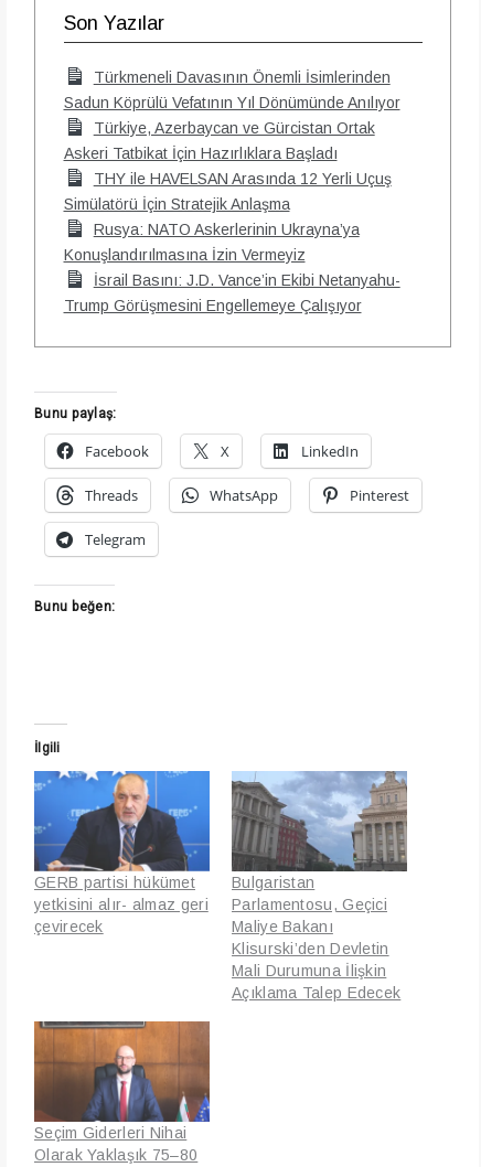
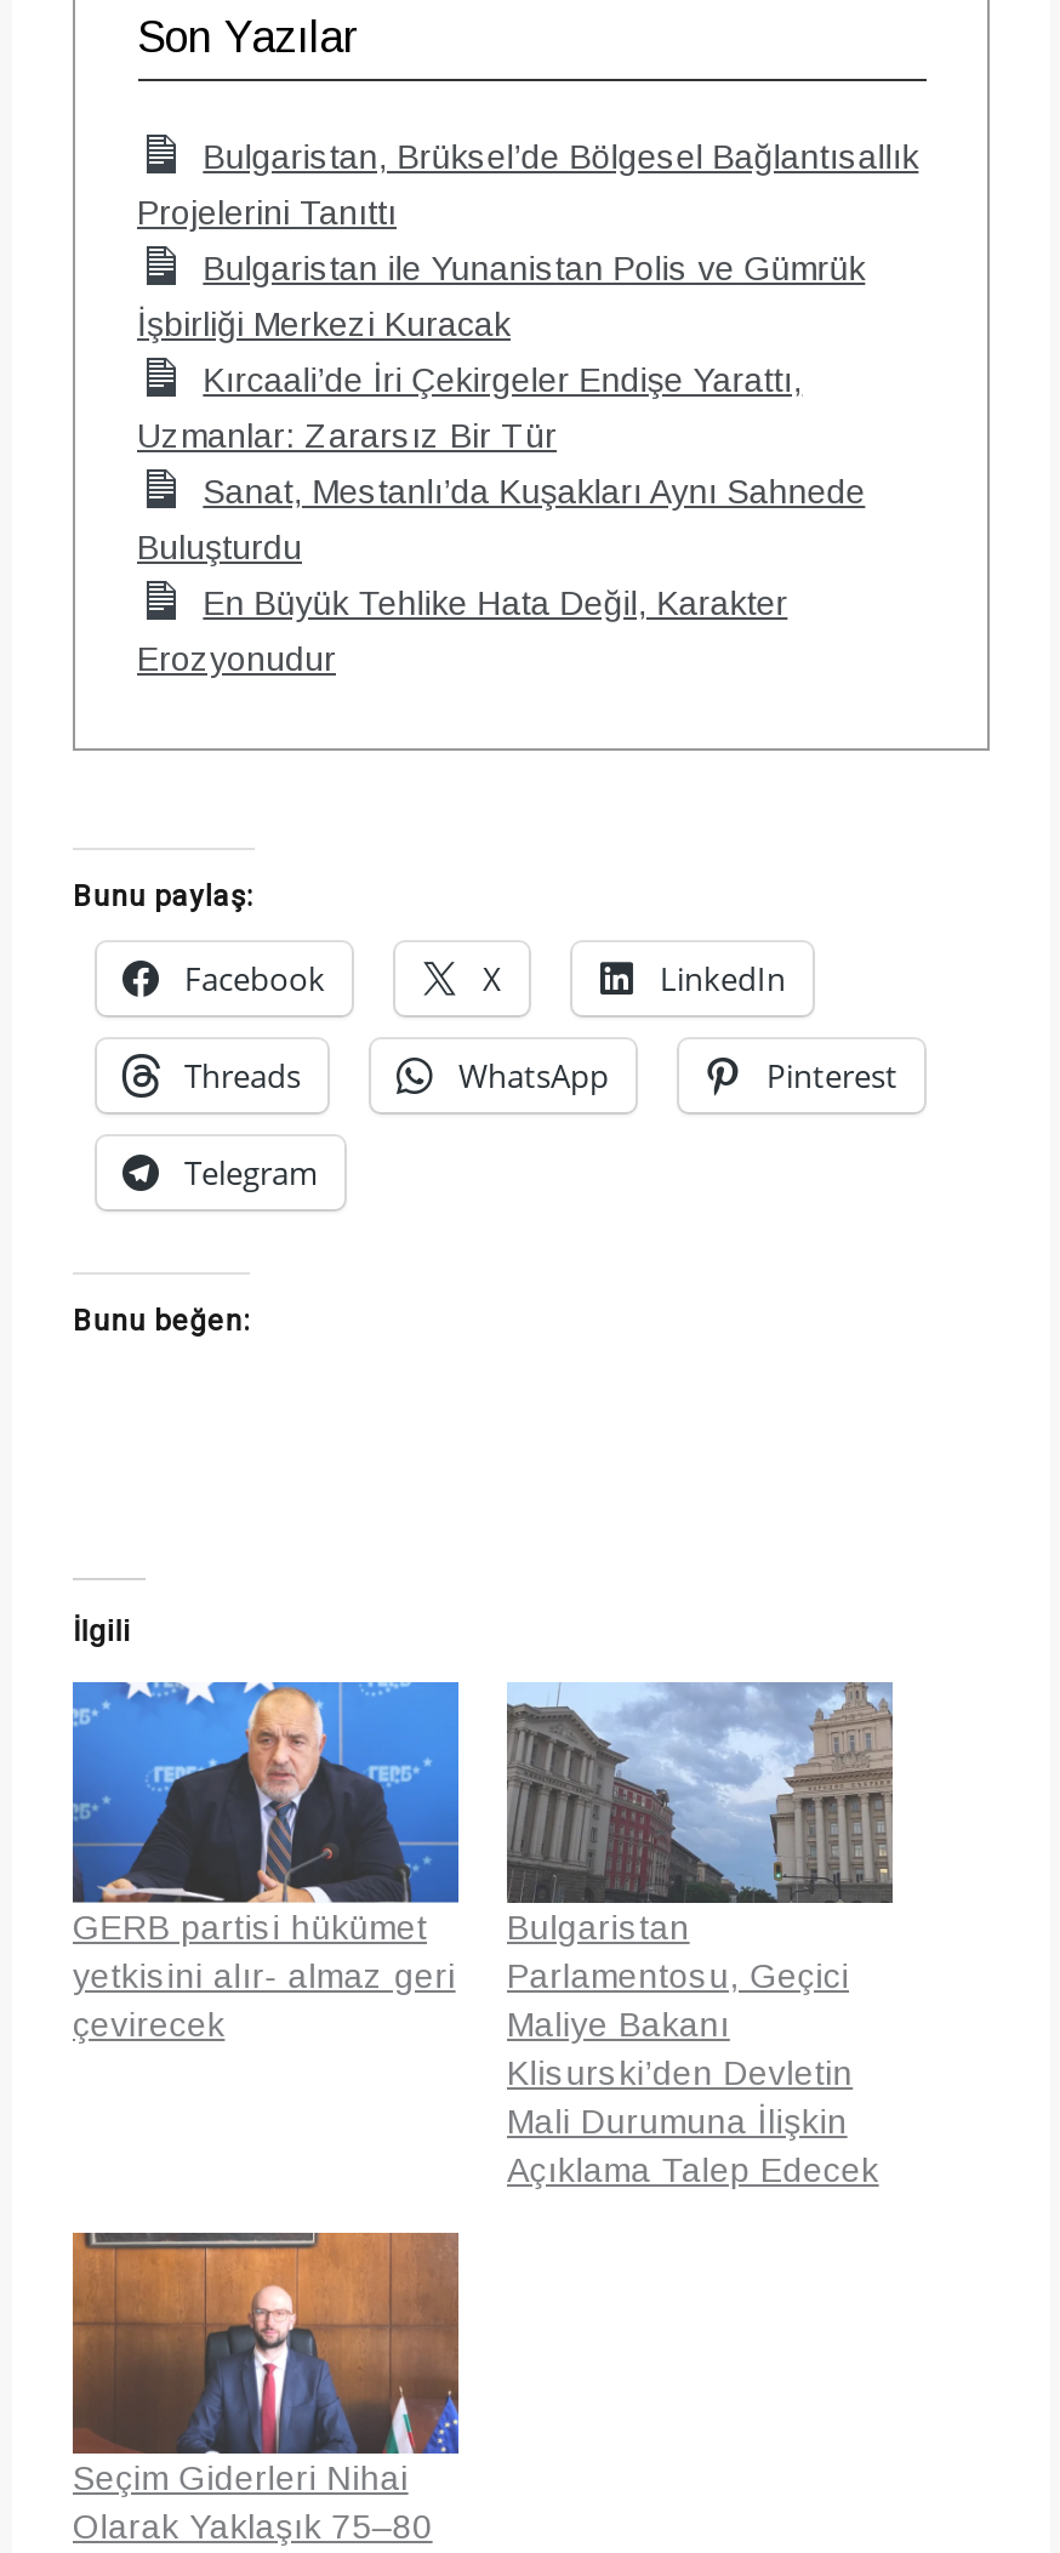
[63,68,400,314] Türkmeneli Davasının Önemli İsimlerinden | Sadun Köprülü Vefatının Yıl Dönümünde Anılıyor | Türkiye, Azerbaycan ve Gürcistan Ortak | Askeri Tatbikat İçin Hazırlıklara Başladı | THY ile HAVELSAN Arasında 12 Yerli Uçuş | Simülatörü İçin Stratejik Anlaşma | Rusya: NATO Askerlerinin Ukrayna’ya | Konuşlandırılmasına İzin Vermeyiz | İsrail Basını: J.D. Vance’in Ekibi Netanyahu- | Trump Görüşmesini Engellemeye Çalışıyor -> [137,137,919,677] Bulgaristan, Brüksel’de Bölgesel Bağlantısallık | Projelerini Tanıttı | Bulgaristan ile Yunanistan Polis ve Gümrük | İşbirliği Merkezi Kuracak | Kırcaali’de İri Çekirgeler Endişe Yarattı, | Uzmanlar: Zararsız Bir Tür | Sanat, Mestanlı’da Kuşakları Aynı Sahnede | Buluşturdu | En Büyük Tehlike Hata Değil, Karakter | Erozyonudur

